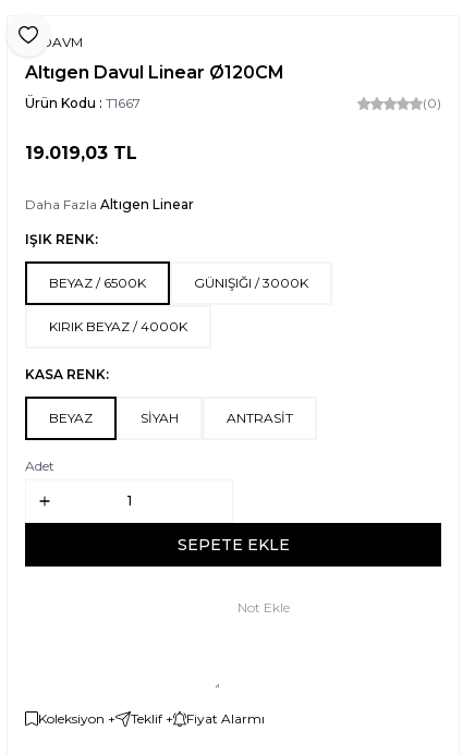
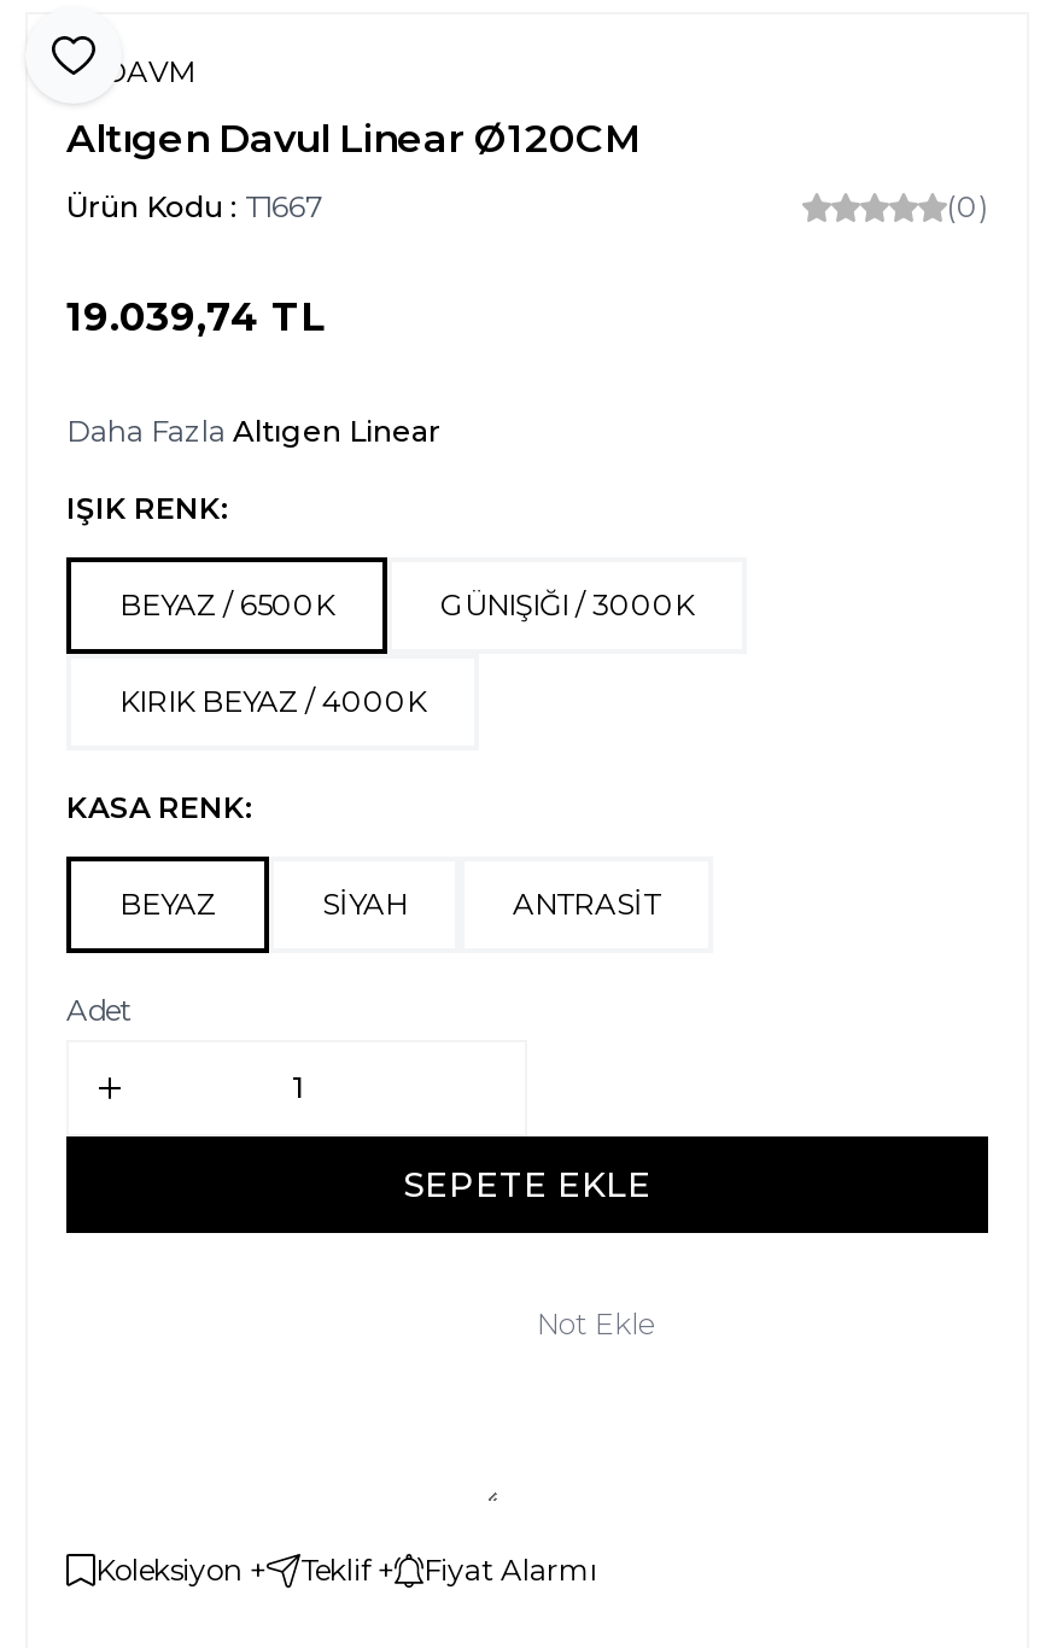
[25,143,137,164] 19.019,03 TL -> [66,295,325,341] 19.039,74 TL

